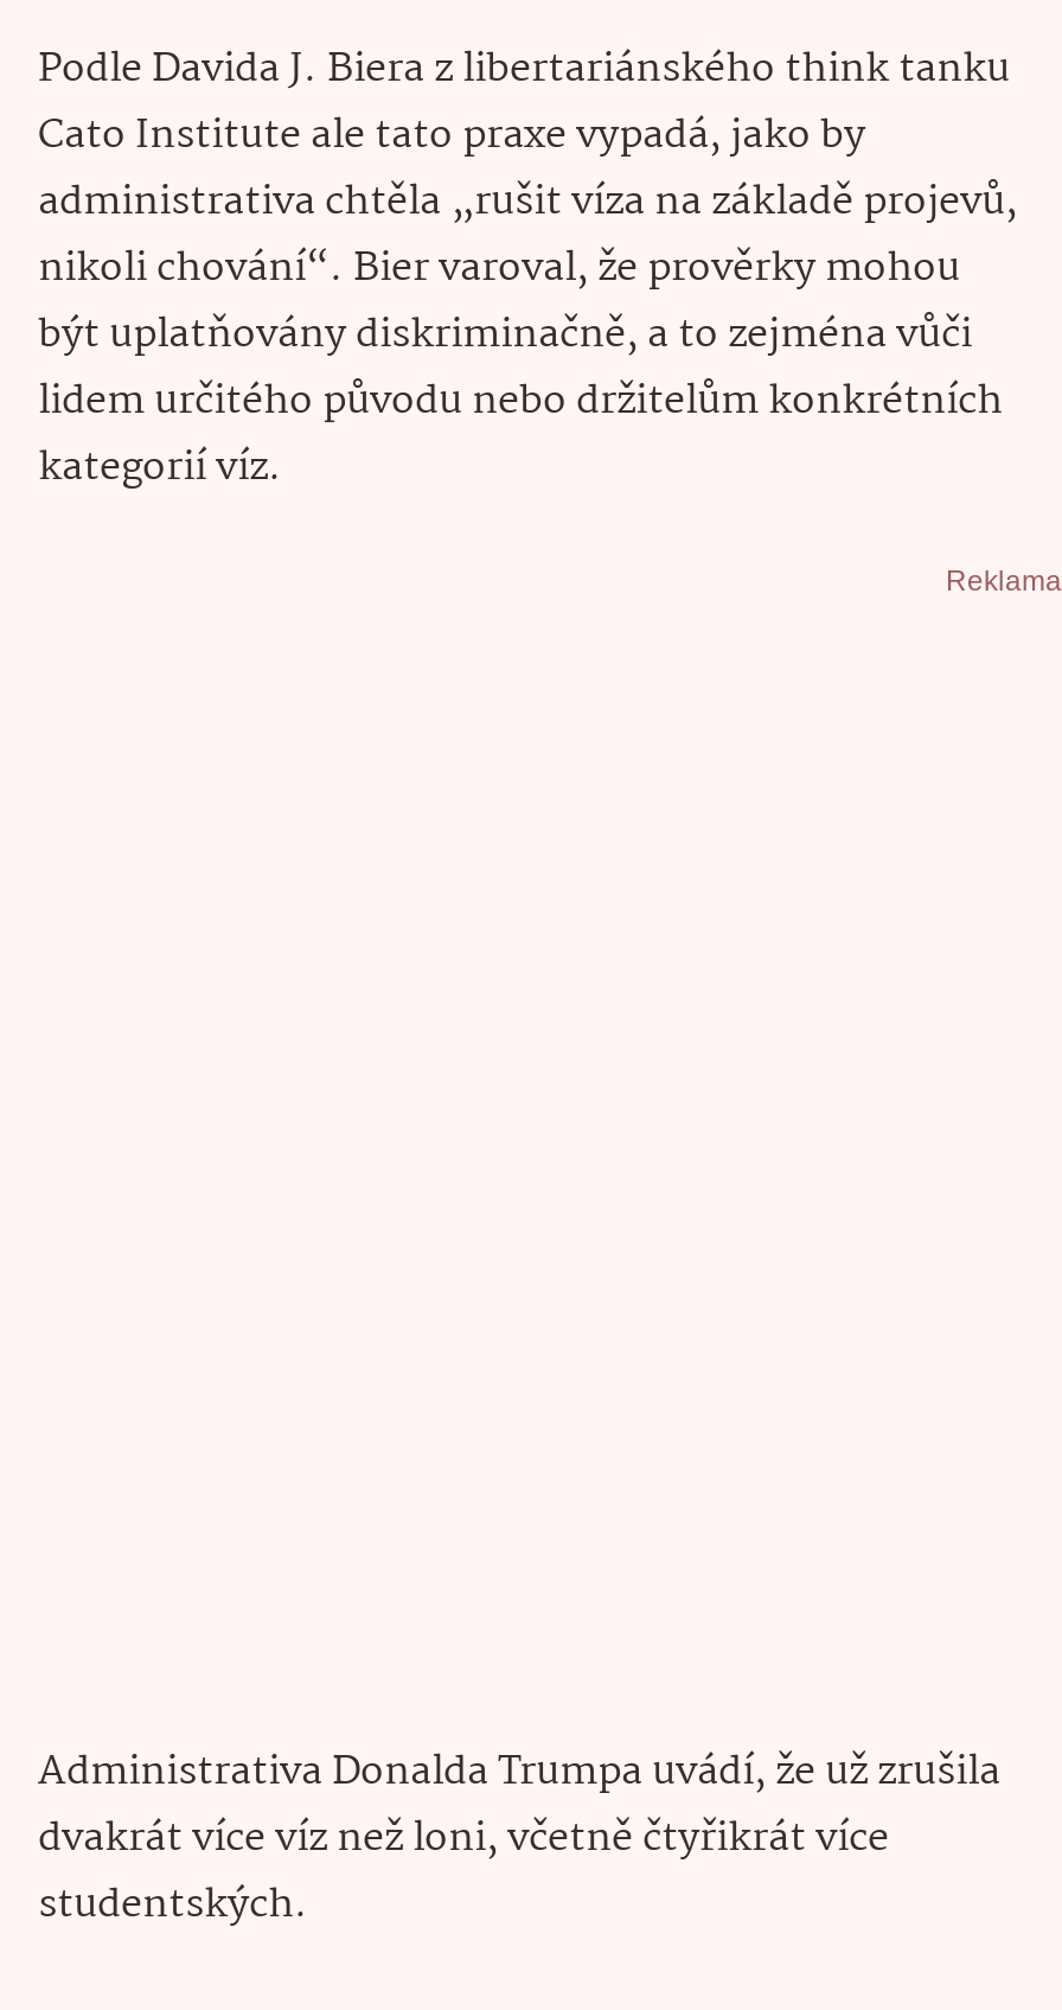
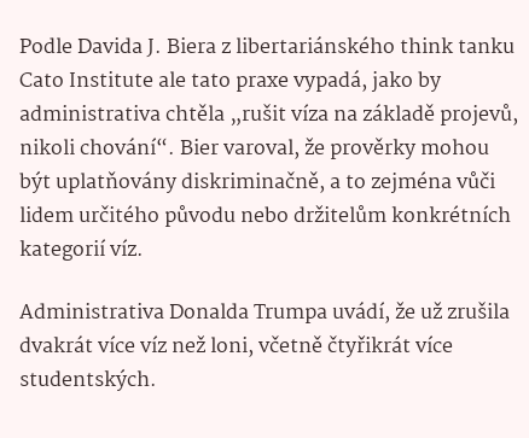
[946,564,1062,597] Reklama -> none

